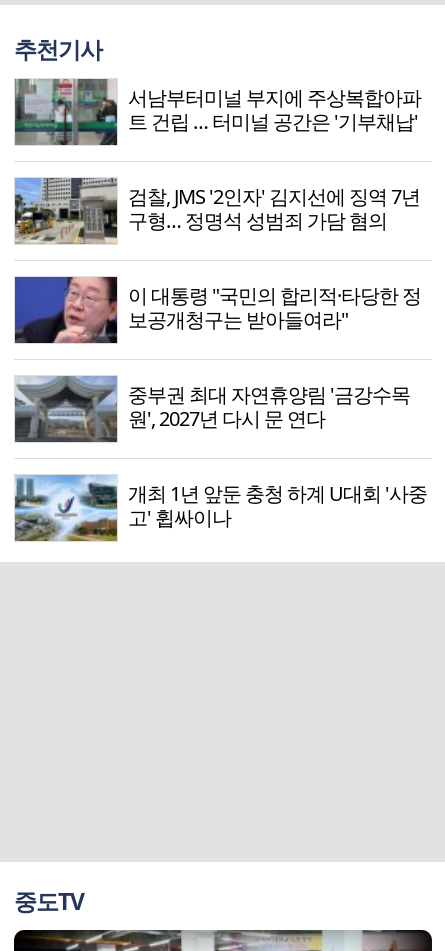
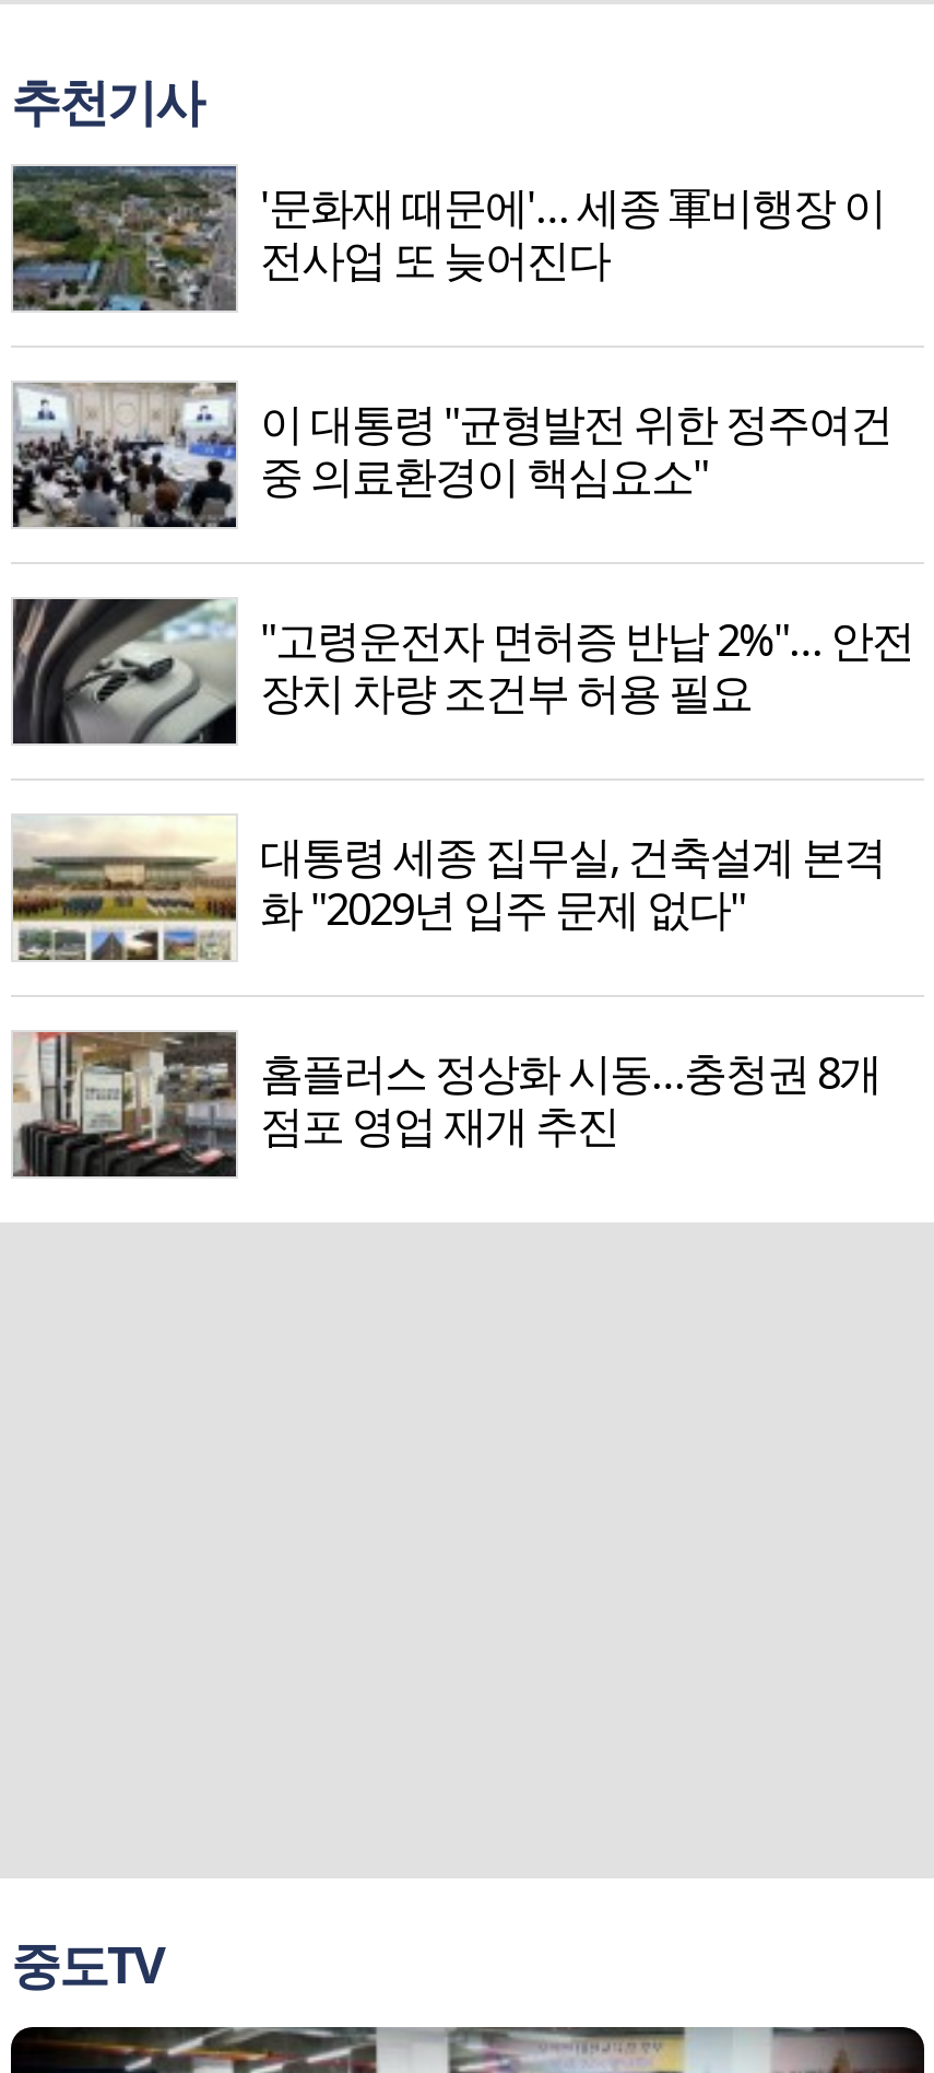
[15,78,421,146] [image] | 서남부터미널 부지에 주상복합아파 | 트 건립 … 터미널 공간은 '기부채납' -> [13,164,885,313] [image] | '문화재 때문에'… 세종 軍비행장 이 | 전사업 또 늦어진다
[15,177,420,245] [image] | 검찰, JMS '2인자' 김지선에 징역 7년 | 구형… 정명석 성범죄 가담 혐의 -> [11,380,891,529] [image] | 이 대통령 "균형발전 위한 정주여건 | 중 의료환경이 핵심요소"
[14,276,421,344] [image] | 이 대통령 "국민의 합리적·타당한 정 | 보공개청구는 받아들여라" -> [11,597,913,746] [image] | "고령운전자 면허증 반납 2%"… 안전 | 장치 차량 조건부 허용 필요
[14,375,410,442] [image] | 중부권 최대 자연휴양림 '금강수목 | 원', 2027년 다시 문 연다 -> [11,816,885,962] [image] | 대통령 세종 집무실, 건축설계 본격 | 화 "2029년 입주 문제 없다"
[14,474,427,542] [image] | 개최 1년 앞둔 충청 하계 U대회 '사중 | 고' 휩싸이나 -> [11,1030,880,1179] [image] | 홈플러스 정상화 시동…충청권 8개 | 점포 영업 재개 추진

